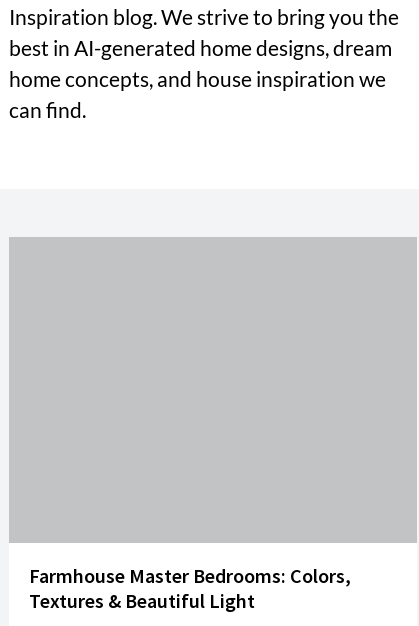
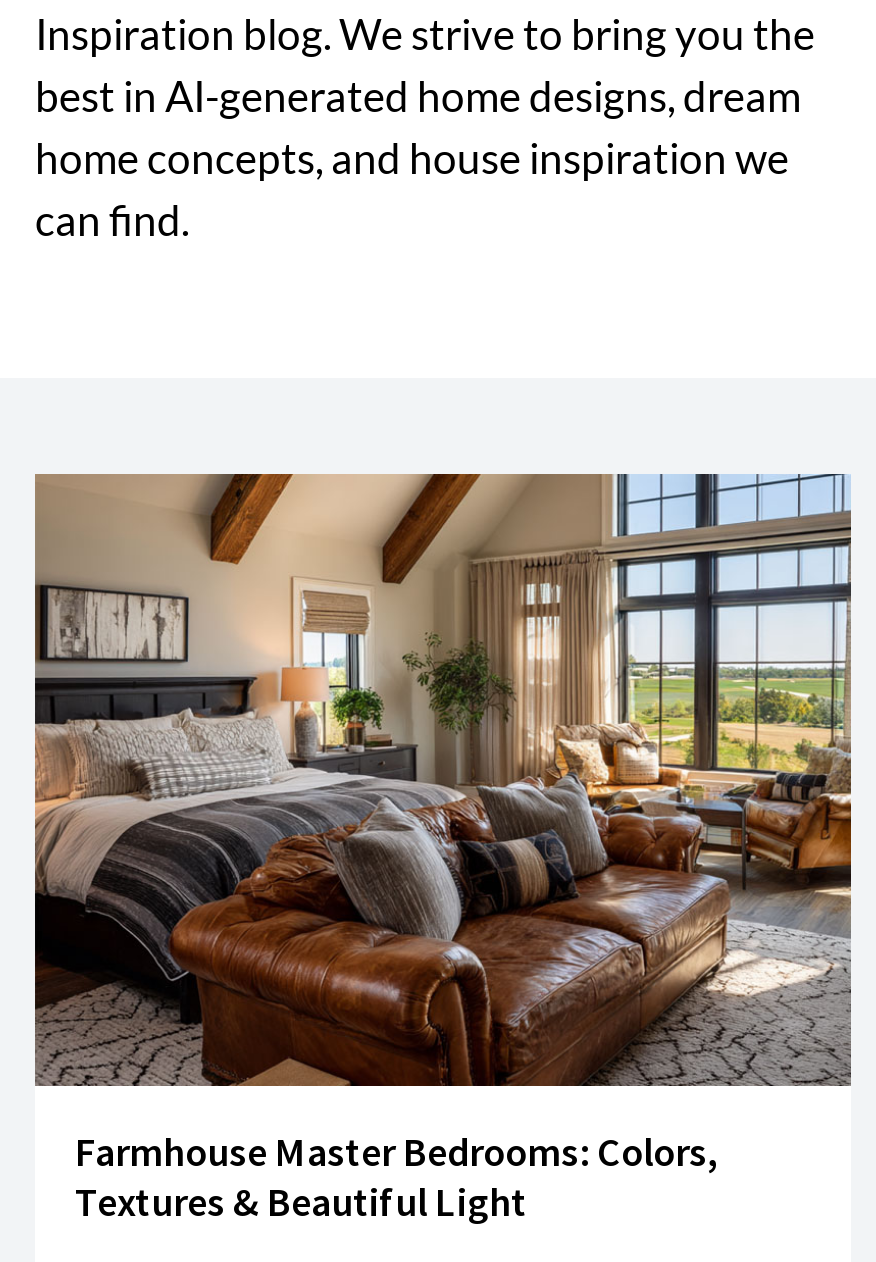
none -> [33,472,853,1088] [image]

